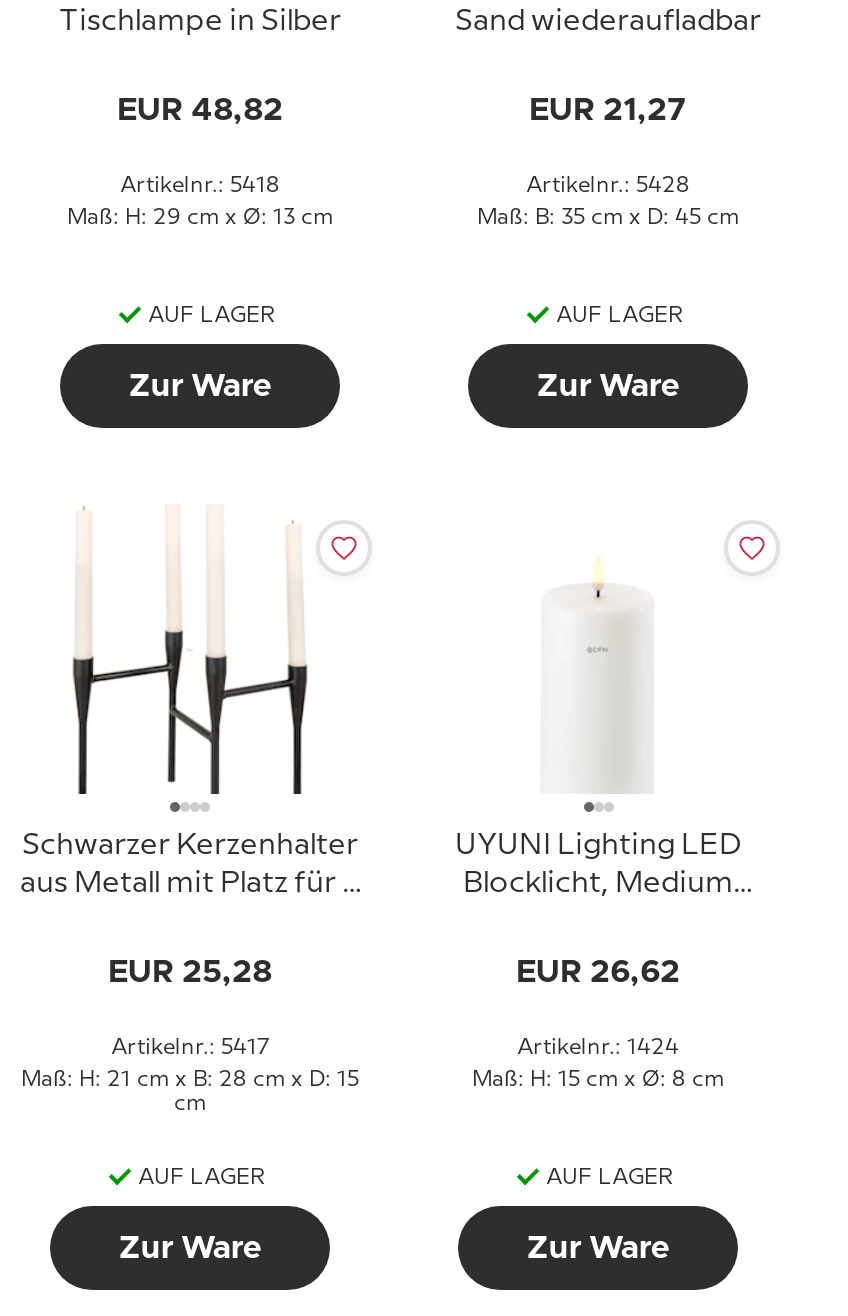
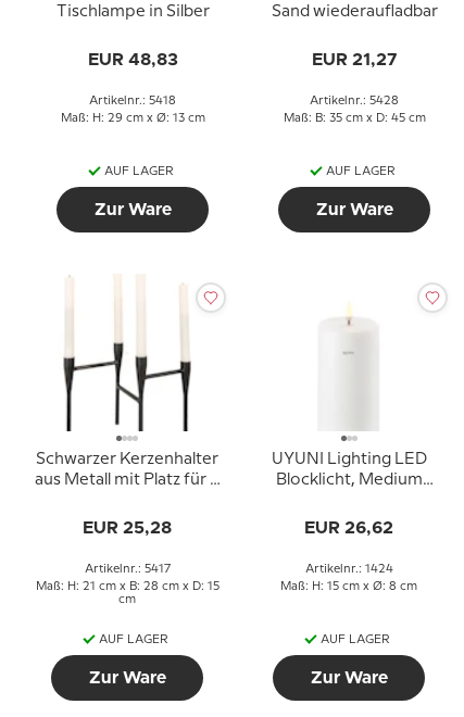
[117,94,283,126] EUR 48,82 -> [87,51,178,68] EUR 48,83

